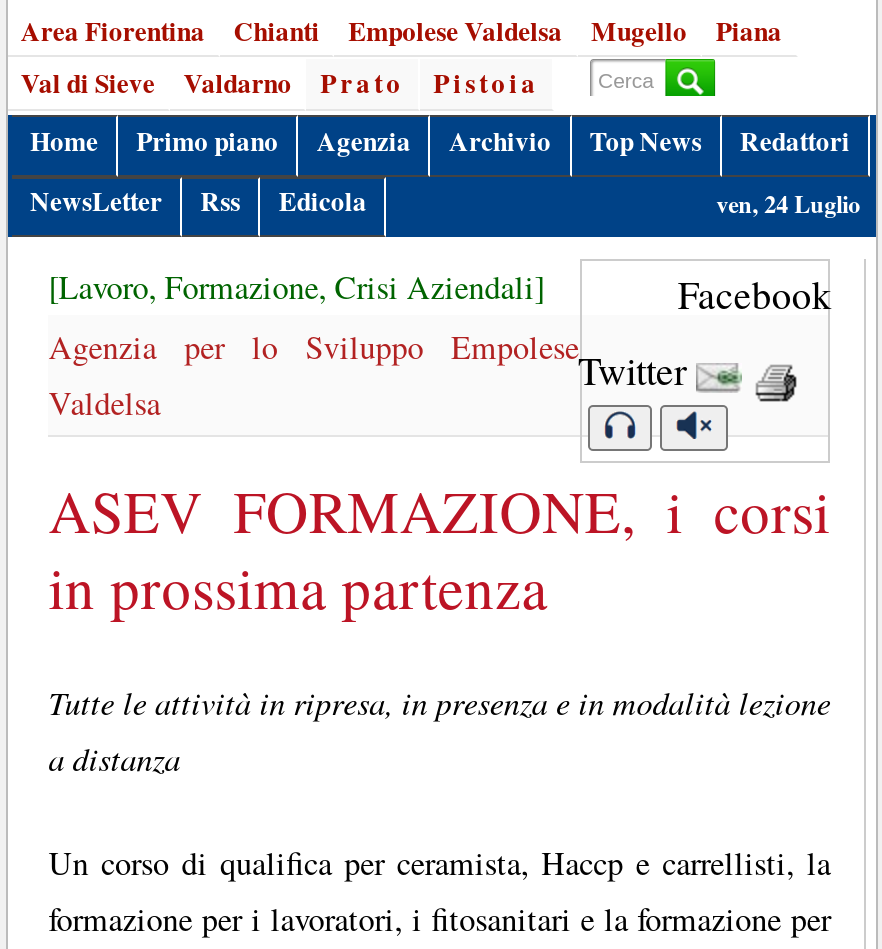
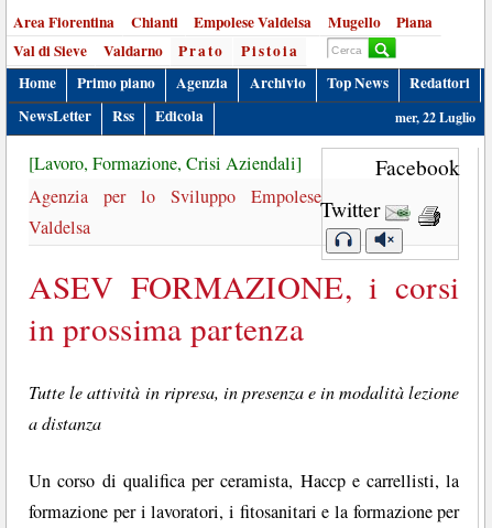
[716,188,860,222] ven, 24 Luglio -> [395,108,476,127] mer, 22 Luglio

